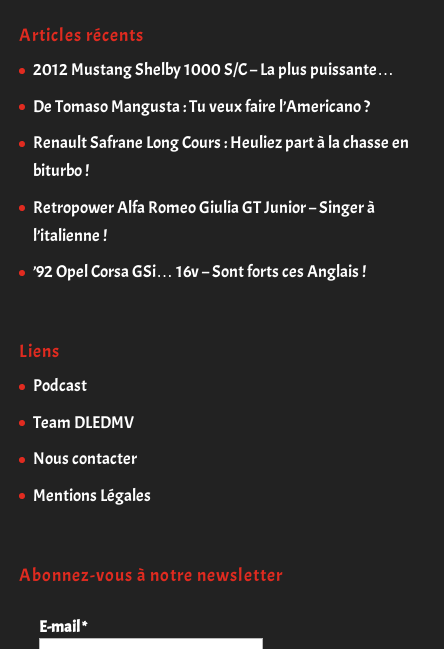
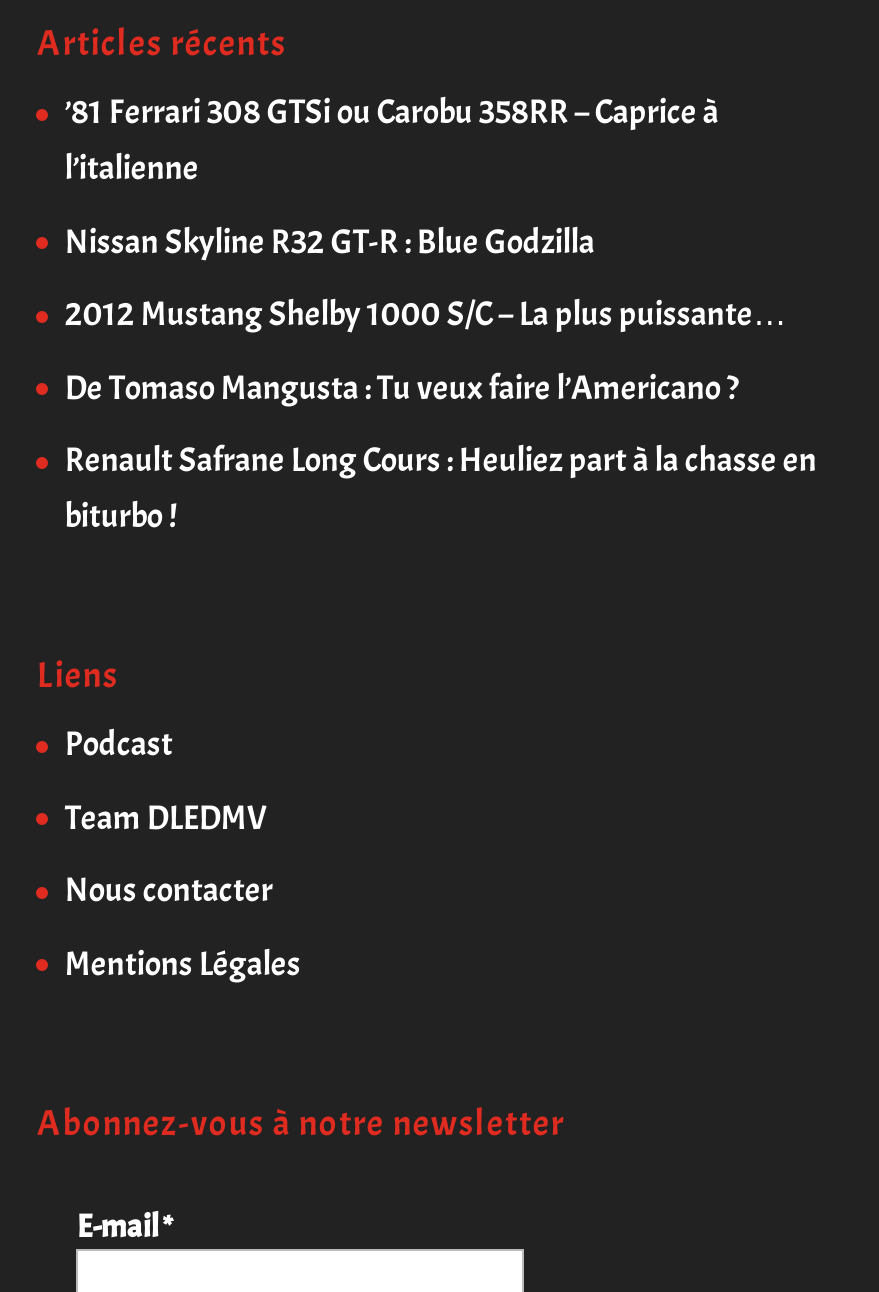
none -> [65,92,719,263] ’81 Ferrari 308 GTSi ou Carobu 358RR – Caprice à | l’italienne | Nissan Skyline R32 GT-R : Blue Godzilla
moved [33,59,409,181] -> [65,294,817,538]: 2012 Mustang Shelby 1000 S/C – La plus puissante… | De Tomaso Mangusta : Tu veux faire l’Americano ? | Renault Safrane Long Cours : Heuliez part à la chasse en | biturbo !
[33,197,375,282] Retropower Alfa Romeo Giulia GT Junior – Singer à | l’italienne ! | ’92 Opel Corsa GSi… 16v – Sont forts ces Anglais ! -> none

